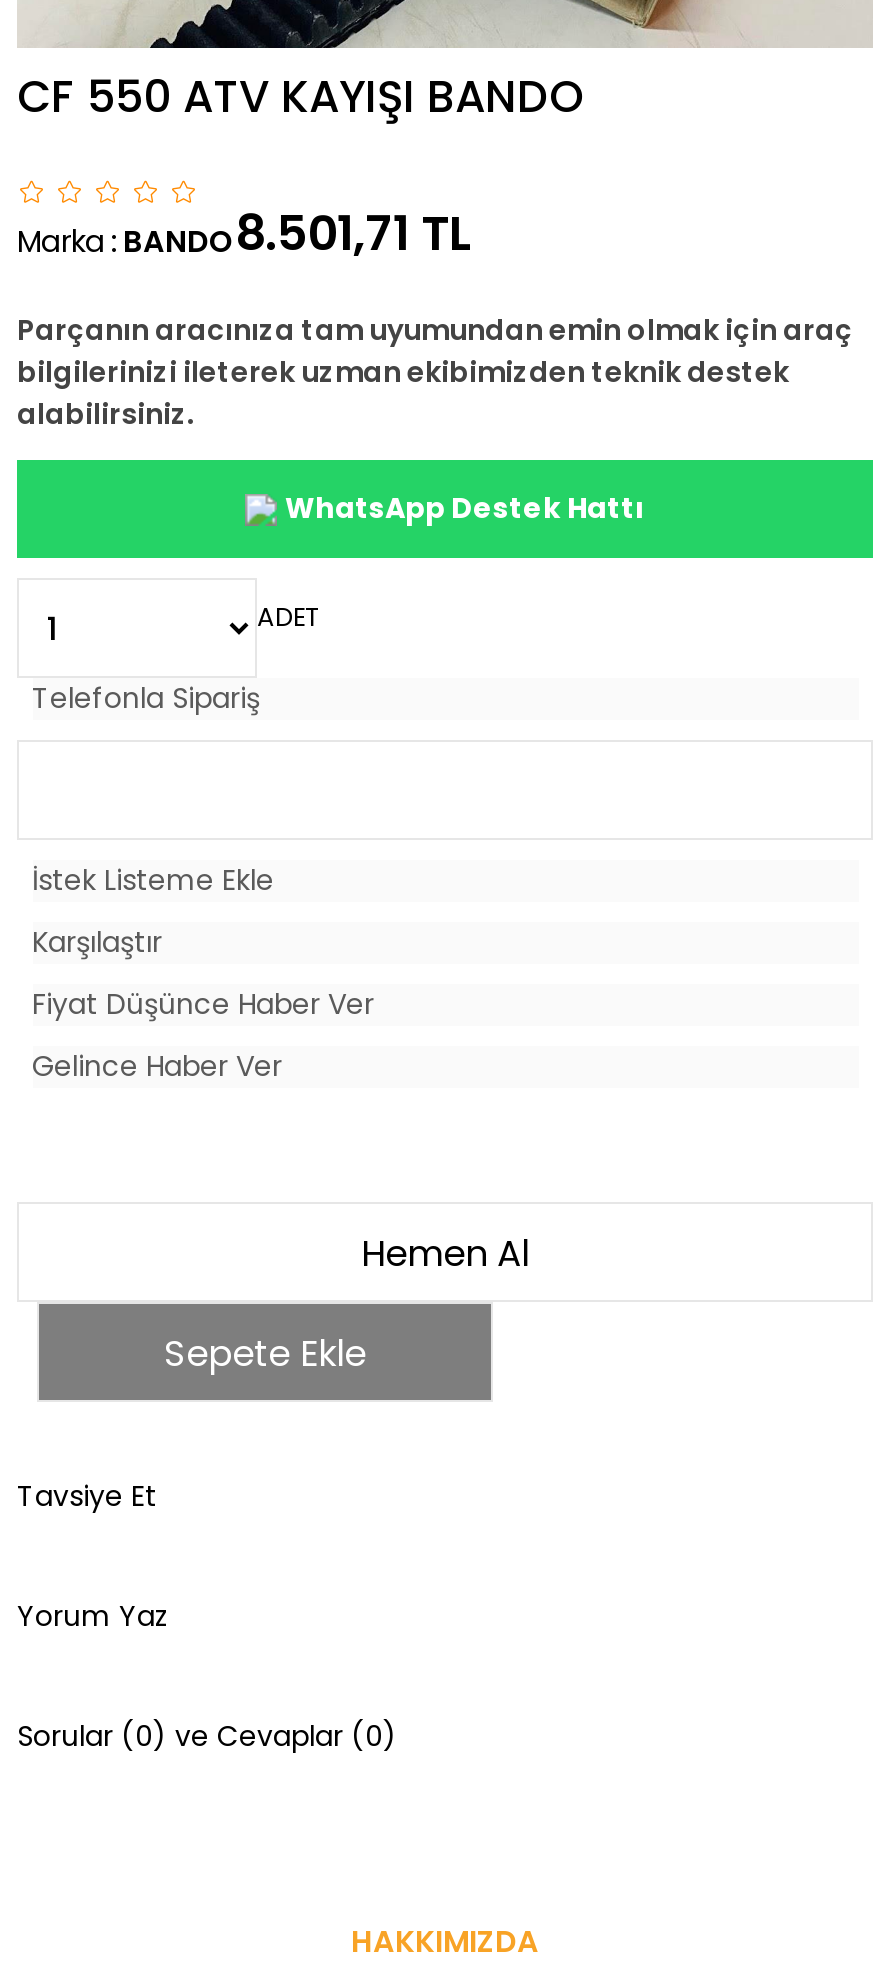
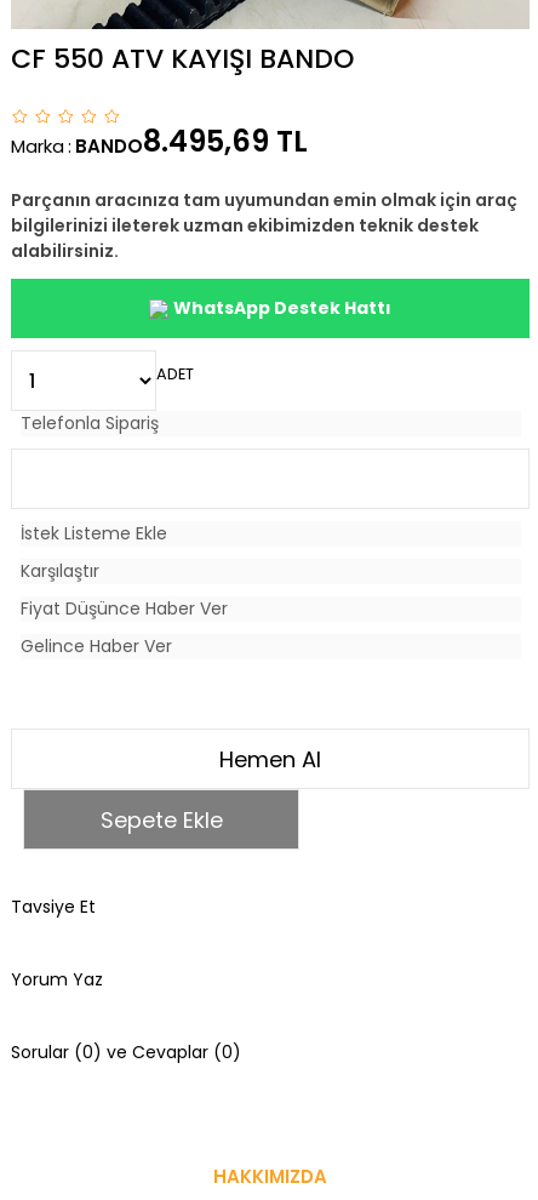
[17,201,473,267] Marka : BANDO8.501,71 TL -> [11,122,308,162] Marka : BANDO8.495,69 TL

